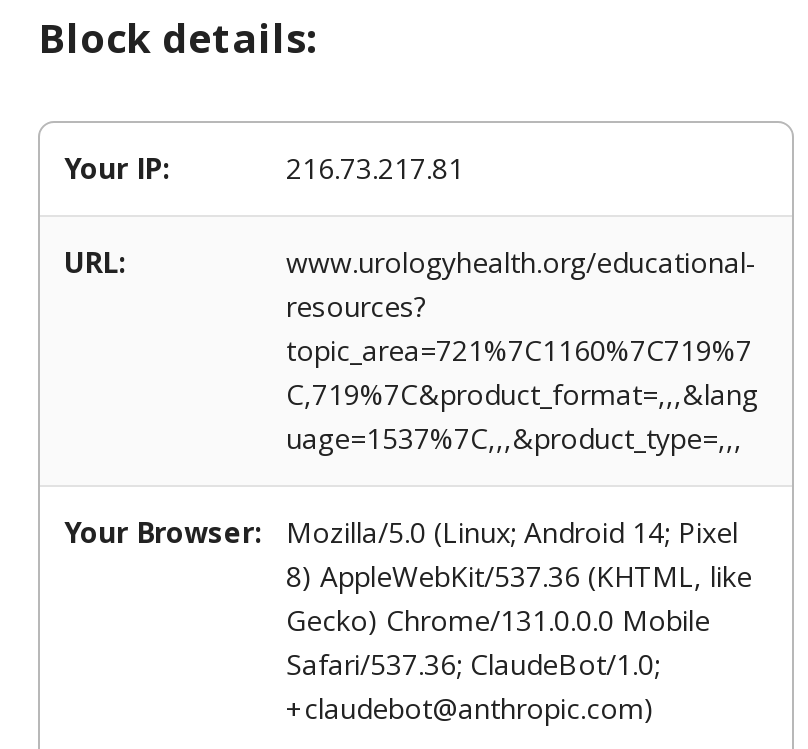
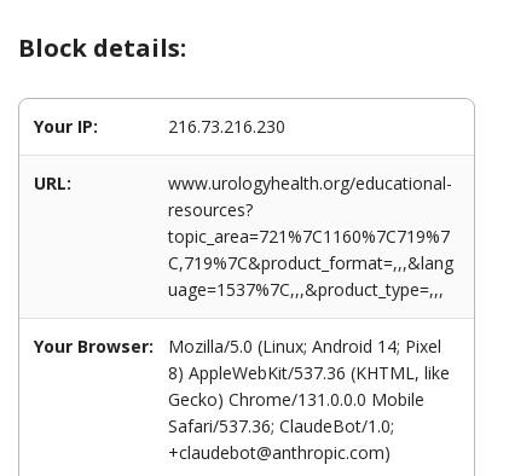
[286,149,464,187] 216.73.217.81 -> [168,115,285,138] 216.73.216.230

